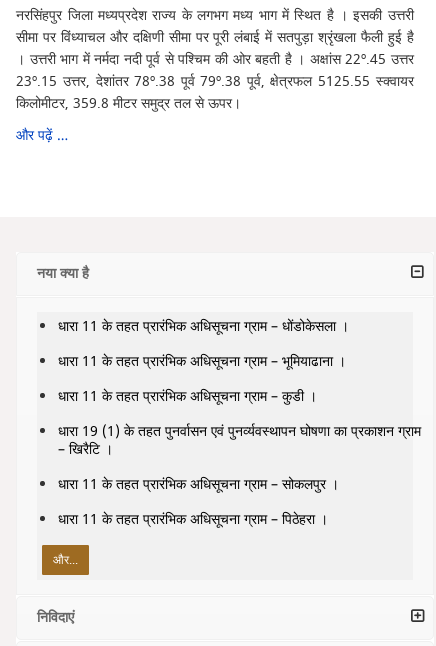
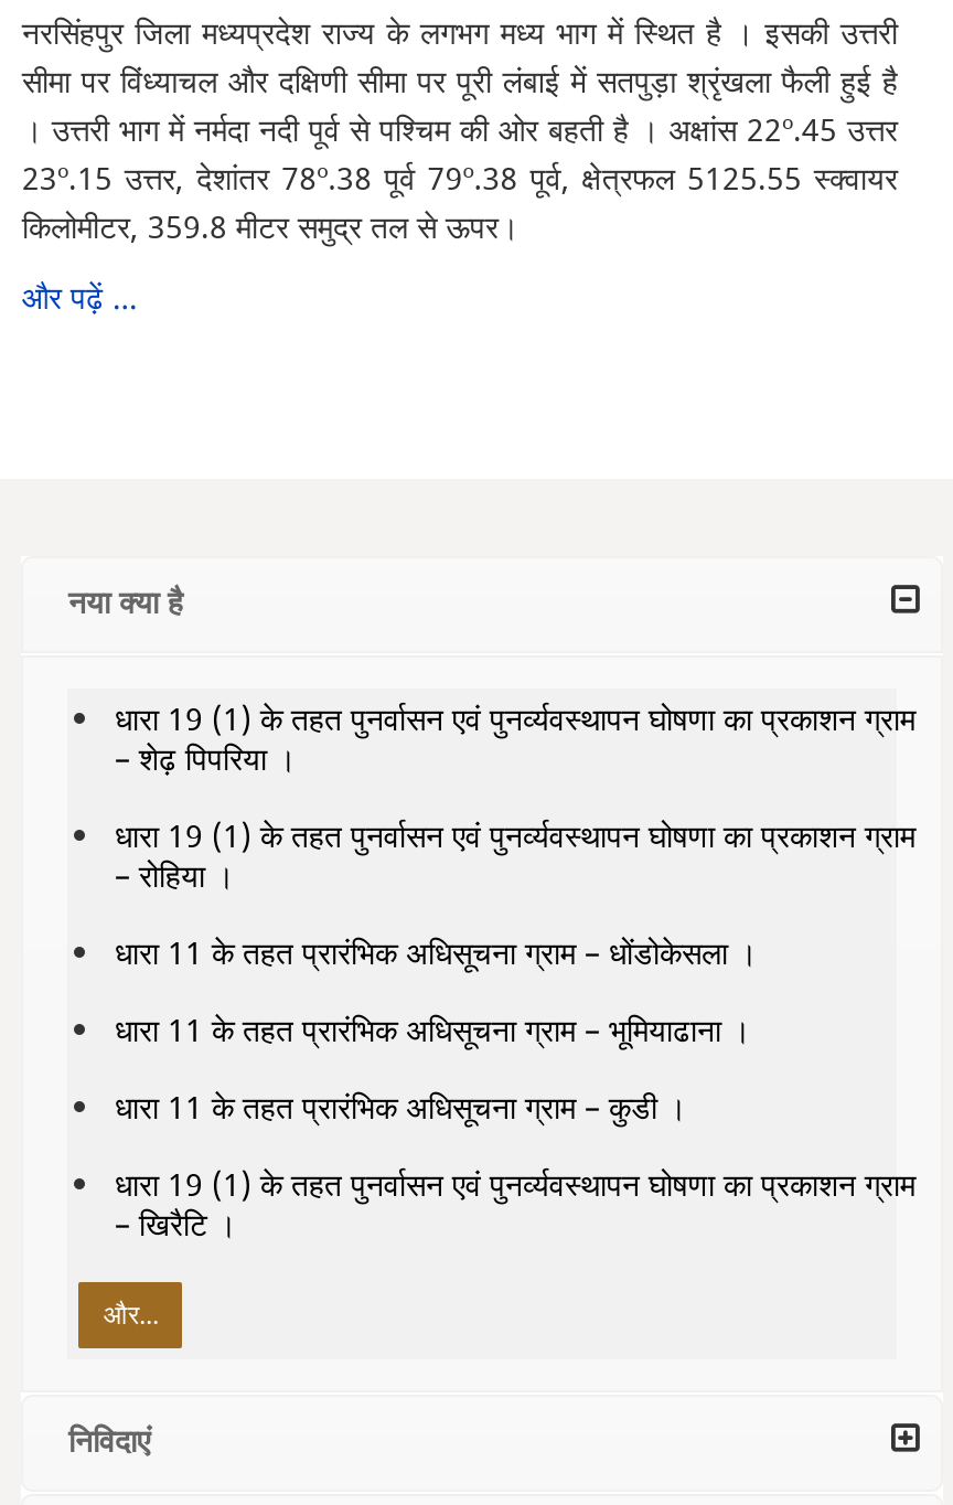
none -> [115,697,915,900] धारा 19 (1) के तहत पुनर्वासन एवं पुनर्व्यवस्थापन घोषणा का प्रकाशन ग्राम | – शेढ़ पिपरिया । | धारा 19 (1) के तहत पुनर्वासन एवं पुनर्व्यवस्थापन घोषणा का प्रकाशन ग्राम | – रोहिया ।
moved [58,316,421,460] -> [115,931,915,1249]: धारा 11 के तहत प्रारंभिक अधिसूचना ग्राम – धोंडोकेसला । | धारा 11 के तहत प्रारंभिक अधिसूचना ग्राम – भूमियाढाना । | धारा 11 के तहत प्रारंभिक अधिसूचना ग्राम – कुडी । | धारा 19 (1) के तहत पुनर्वासन एवं पुनर्व्यवस्थापन घोषणा का प्रकाशन ग्राम | – खिरैटि ।
[58,474,339,530] धारा 11 के तहत प्रारंभिक अधिसूचना ग्राम – सोकलपुर । | धारा 11 के तहत प्रारंभिक अधिसूचना ग्राम – पिठेहरा । -> none

